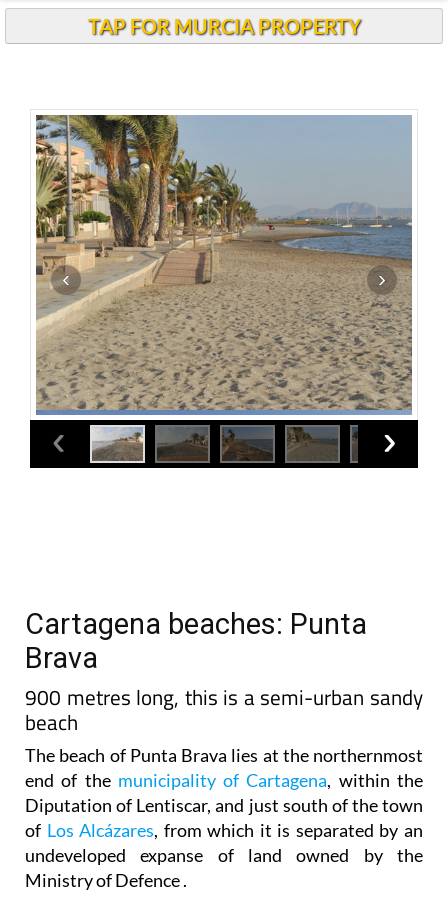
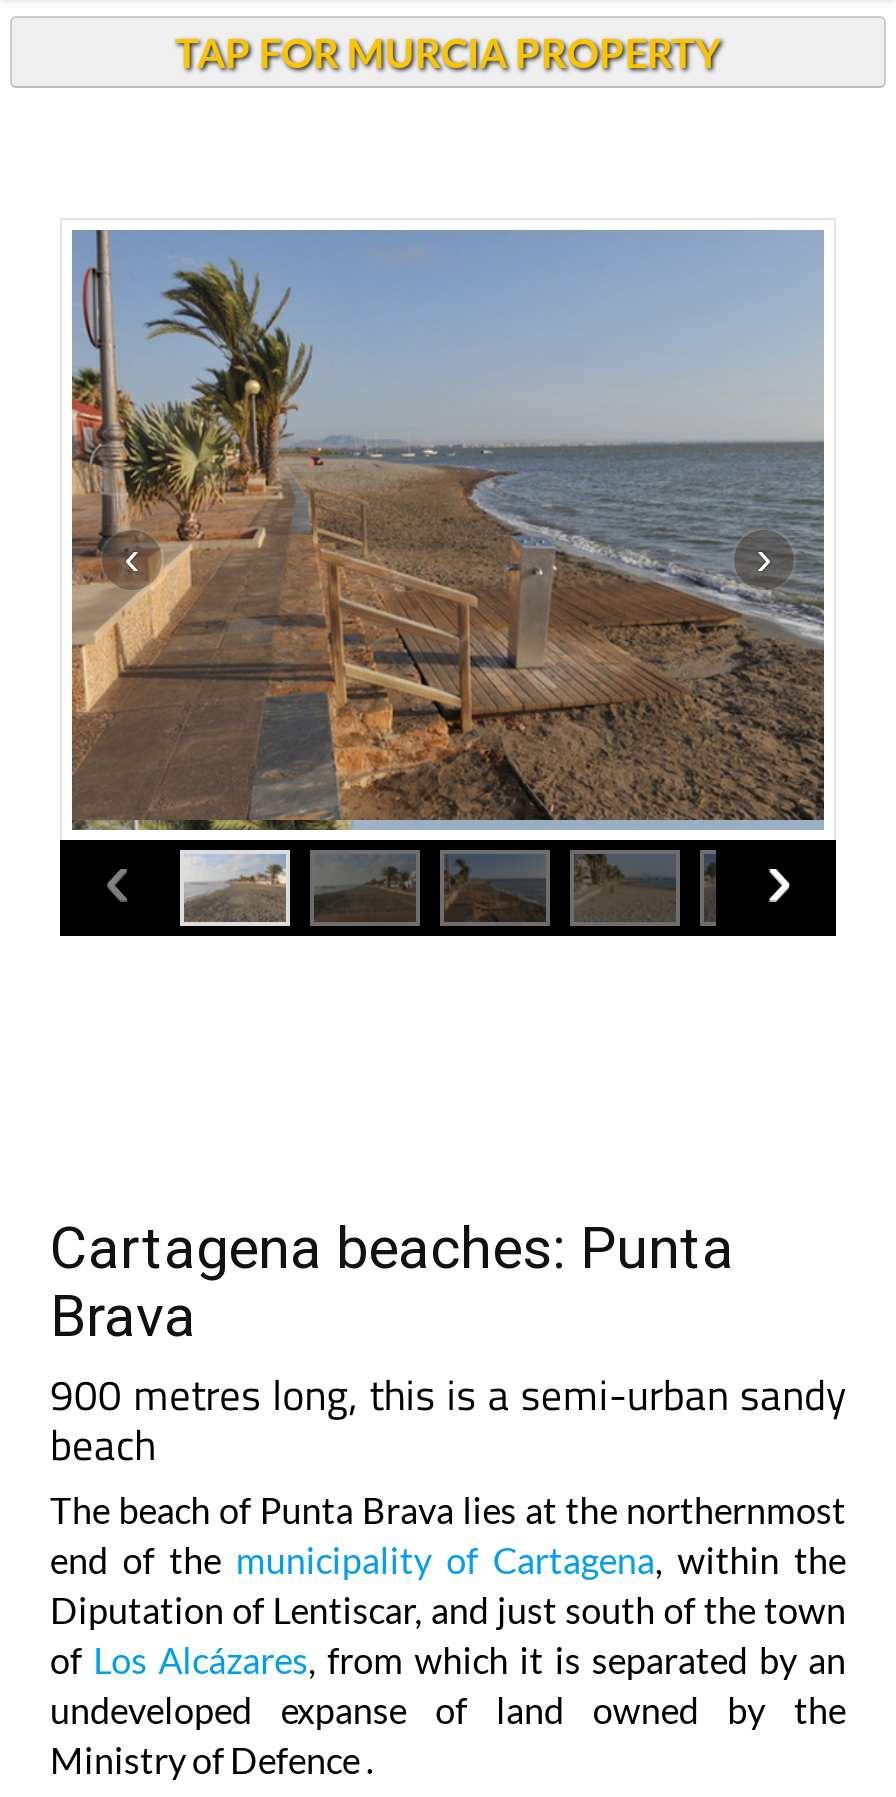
[35,114,412,416] [image] -> [70,228,824,832] [image]

